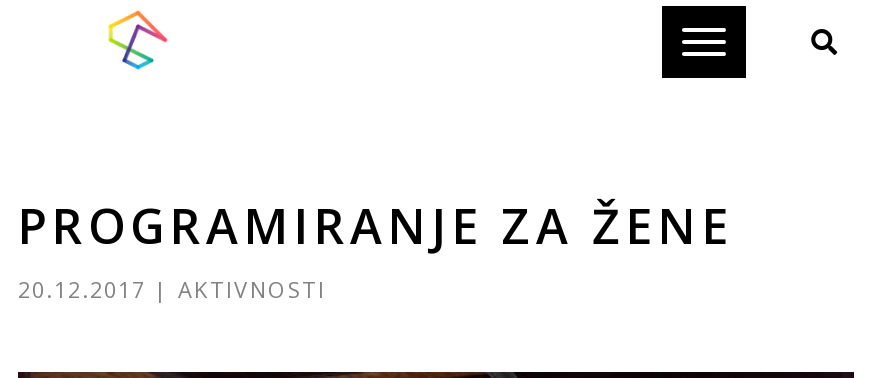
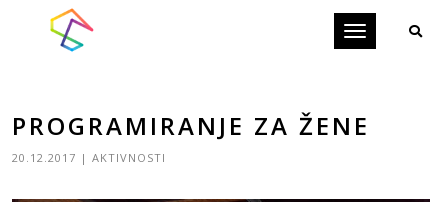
[96,14,174,78] [image] -> [49,8,94,52] [image]

